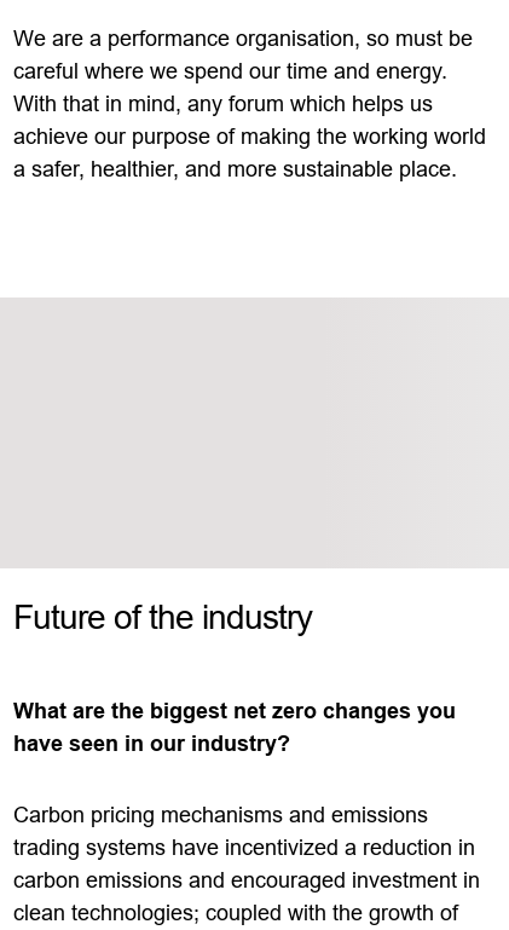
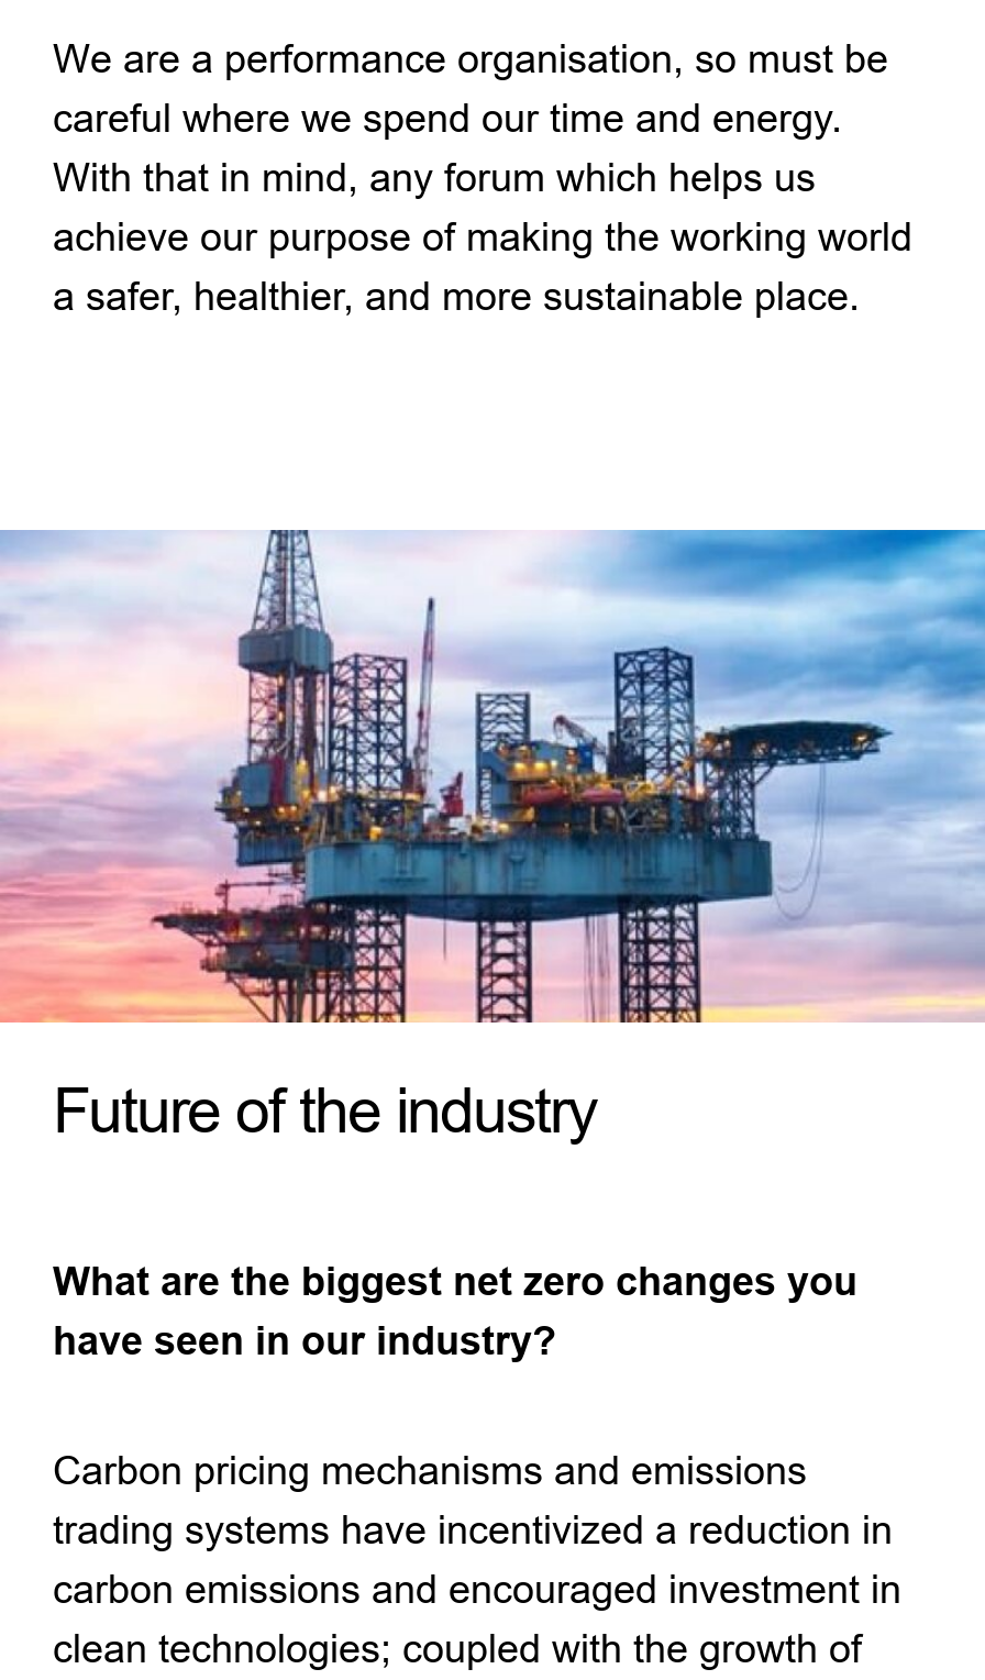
none -> [7,528,978,1025] [image]

